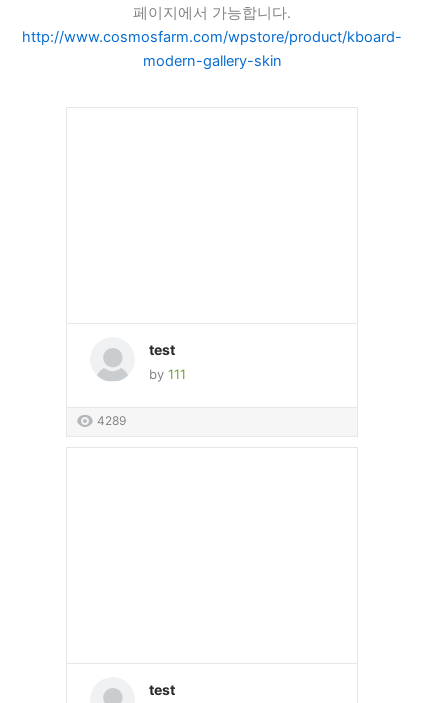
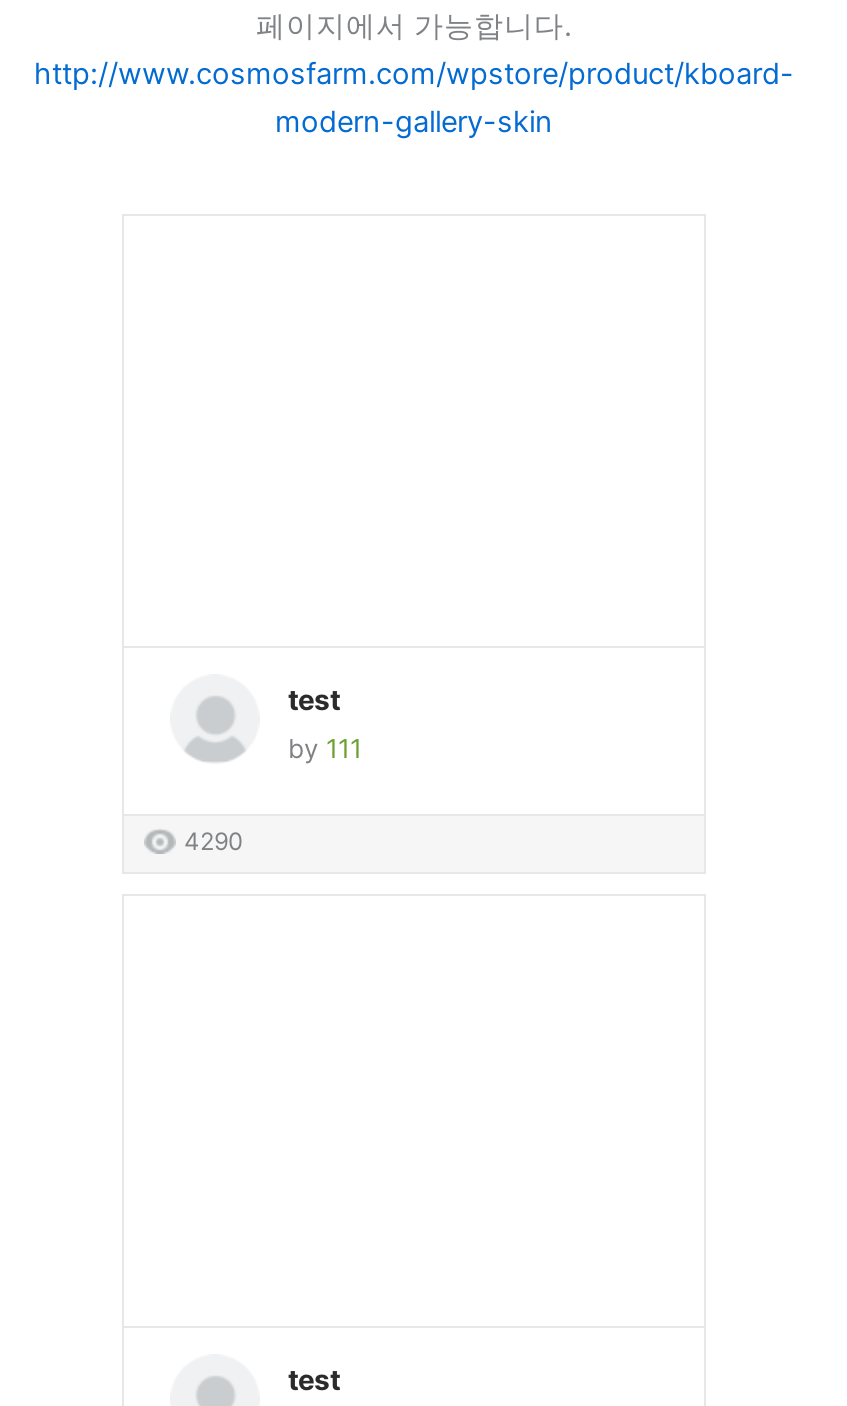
[97,413,126,428] 4289 -> [184,826,244,856] 4290

